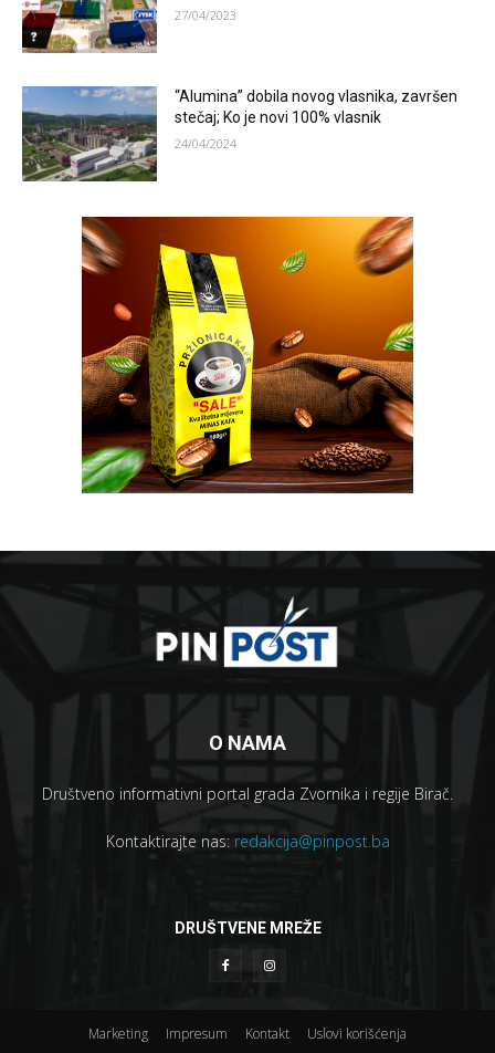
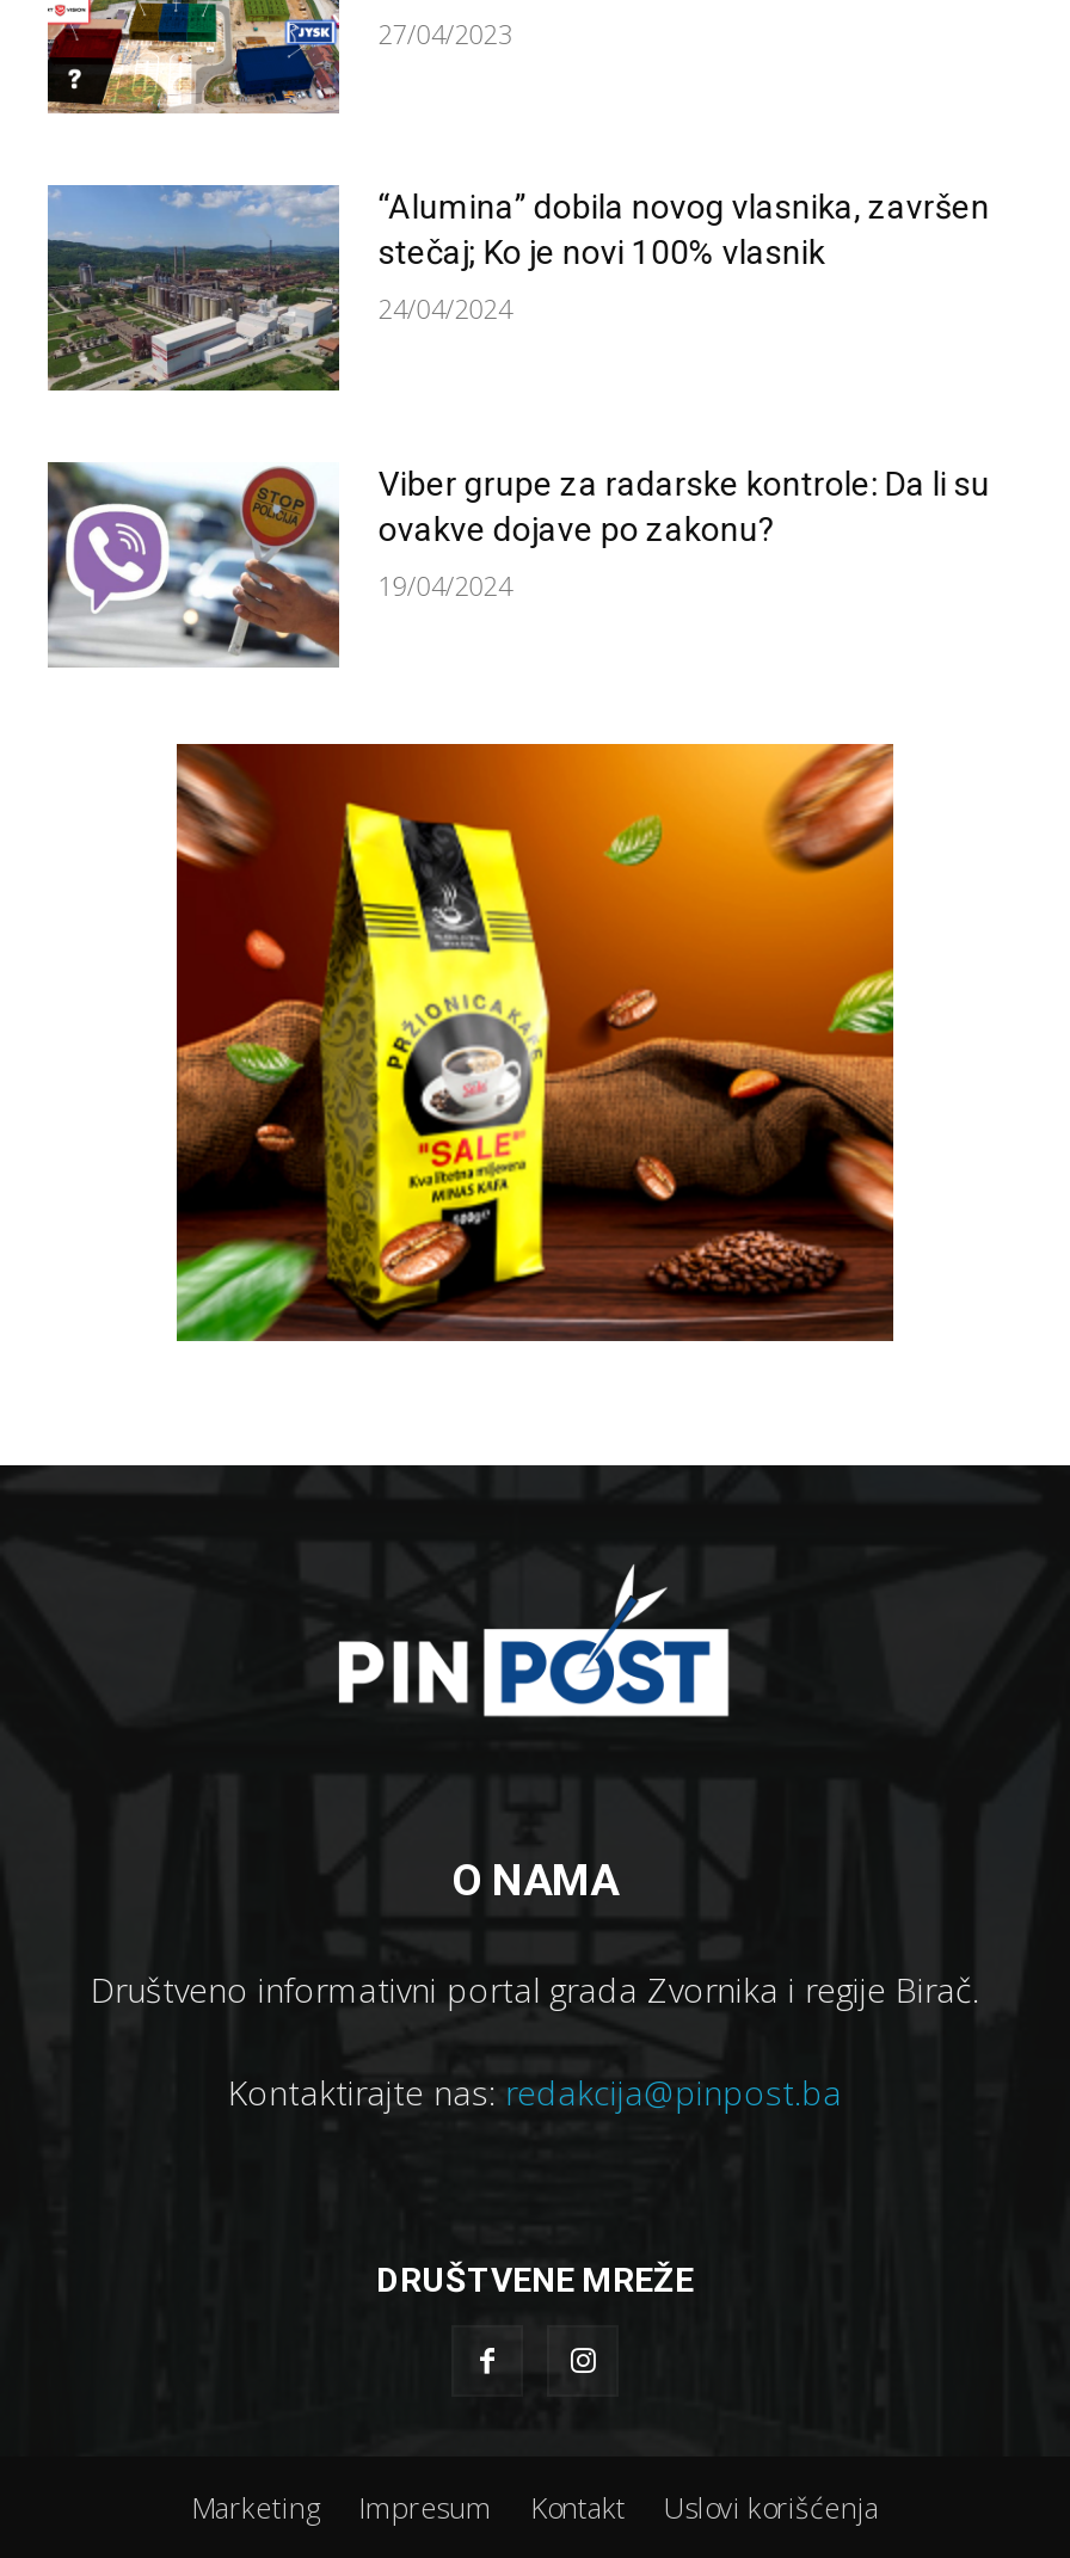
none -> [45,461,990,669] [image] | Viber grupe za radarske kontrole: Da li su | ovakve dojave po zakonu? | 19/04/2024

